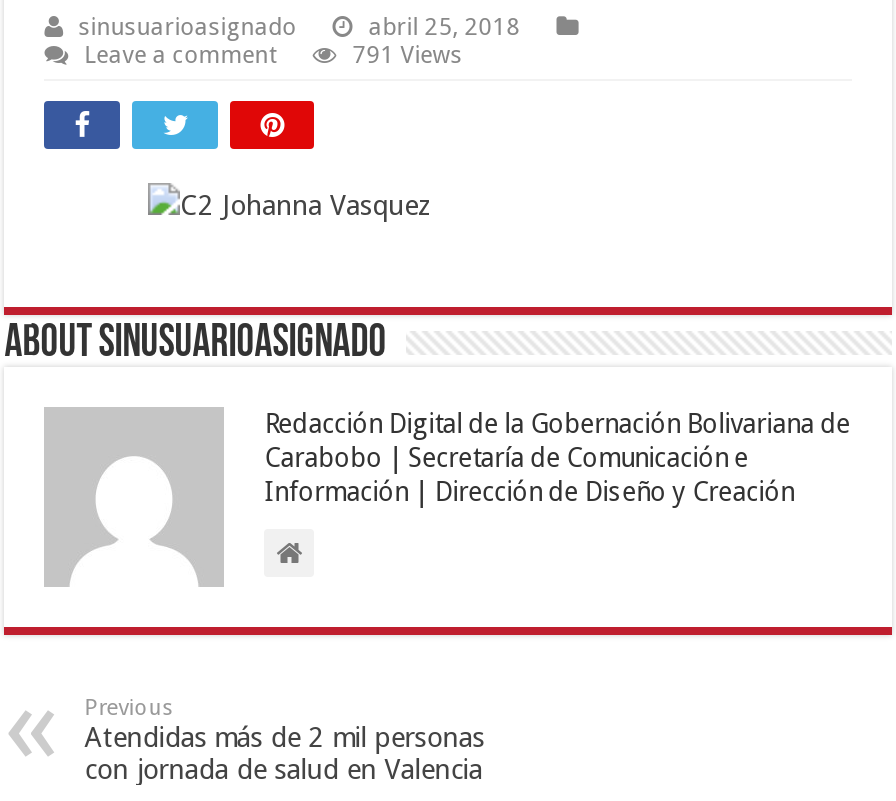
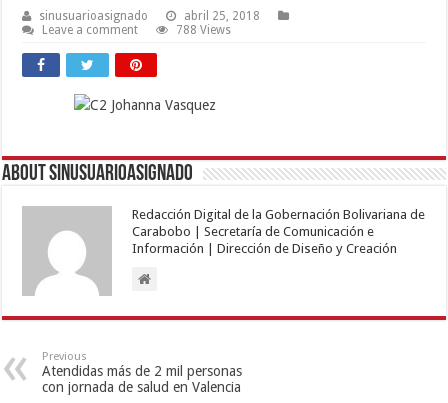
[352,40,462,68] 791 Views -> [176,22,231,36] 788 Views

